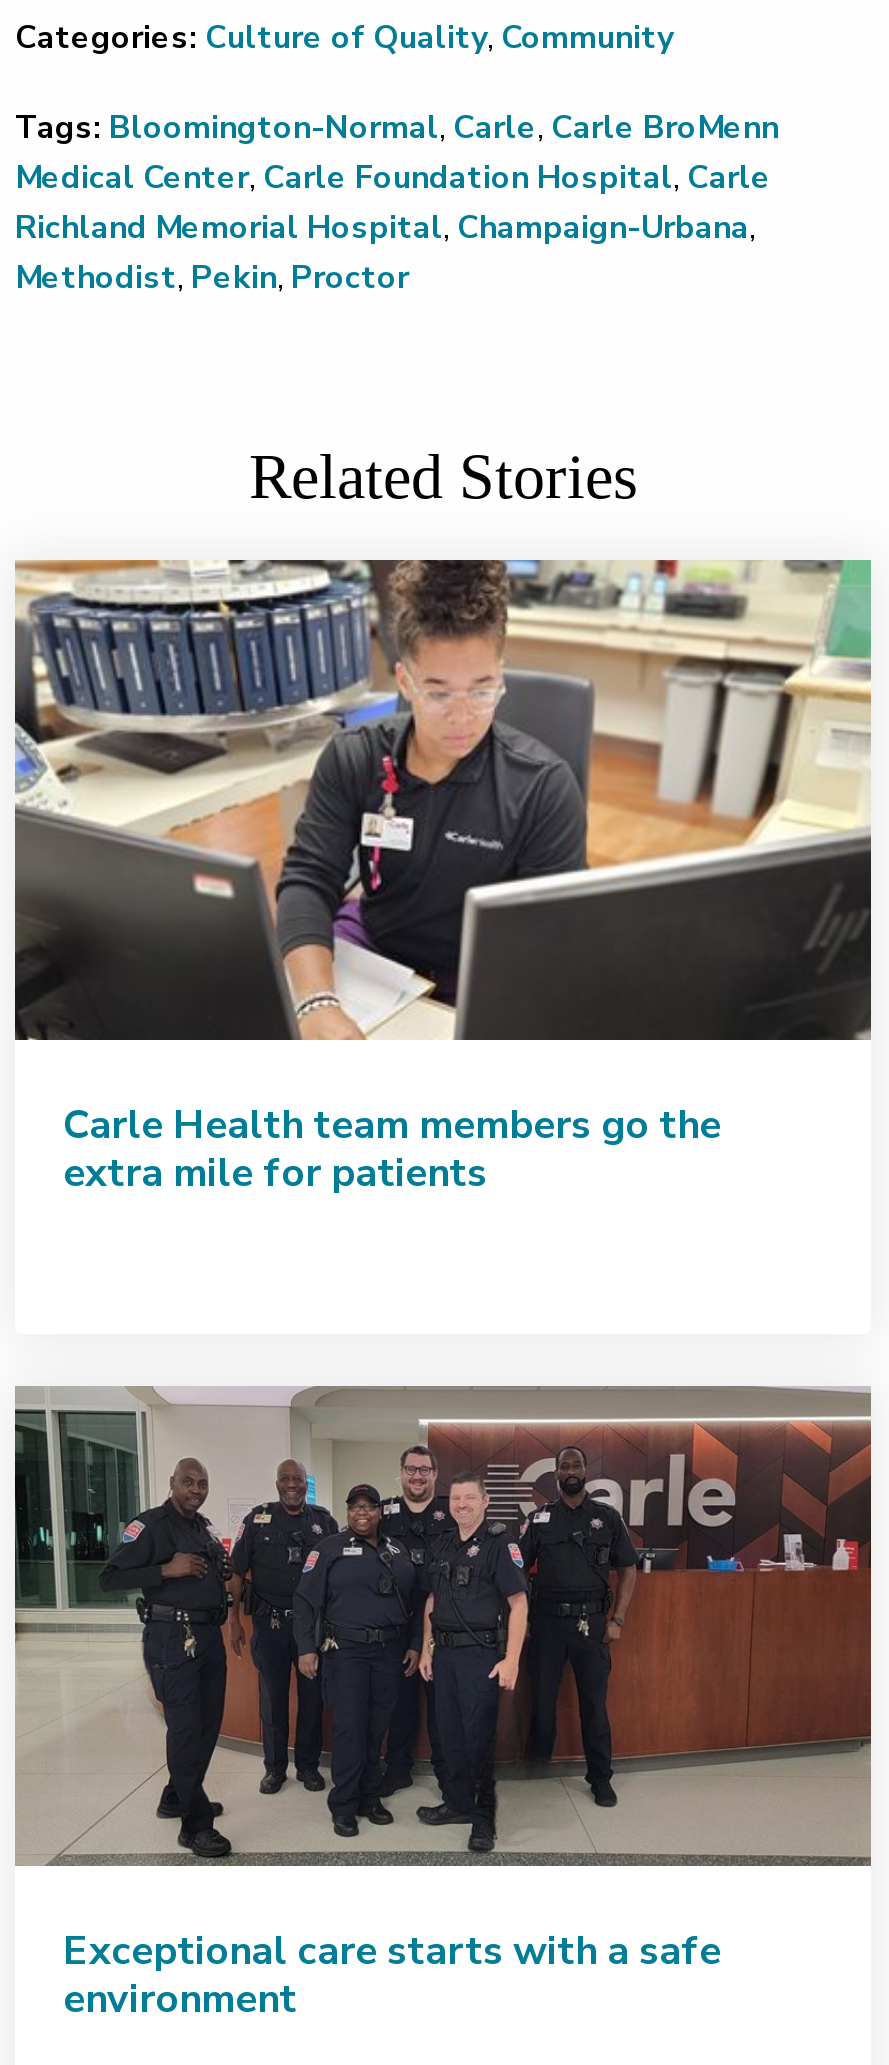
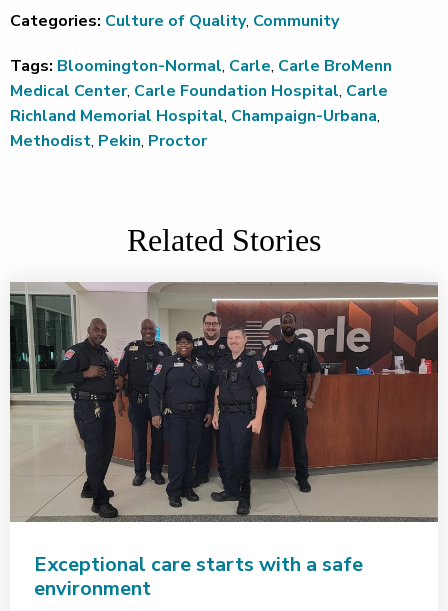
[15,560,873,1200] [image] | Carle Health team members go the | extra mile for patients -> none

